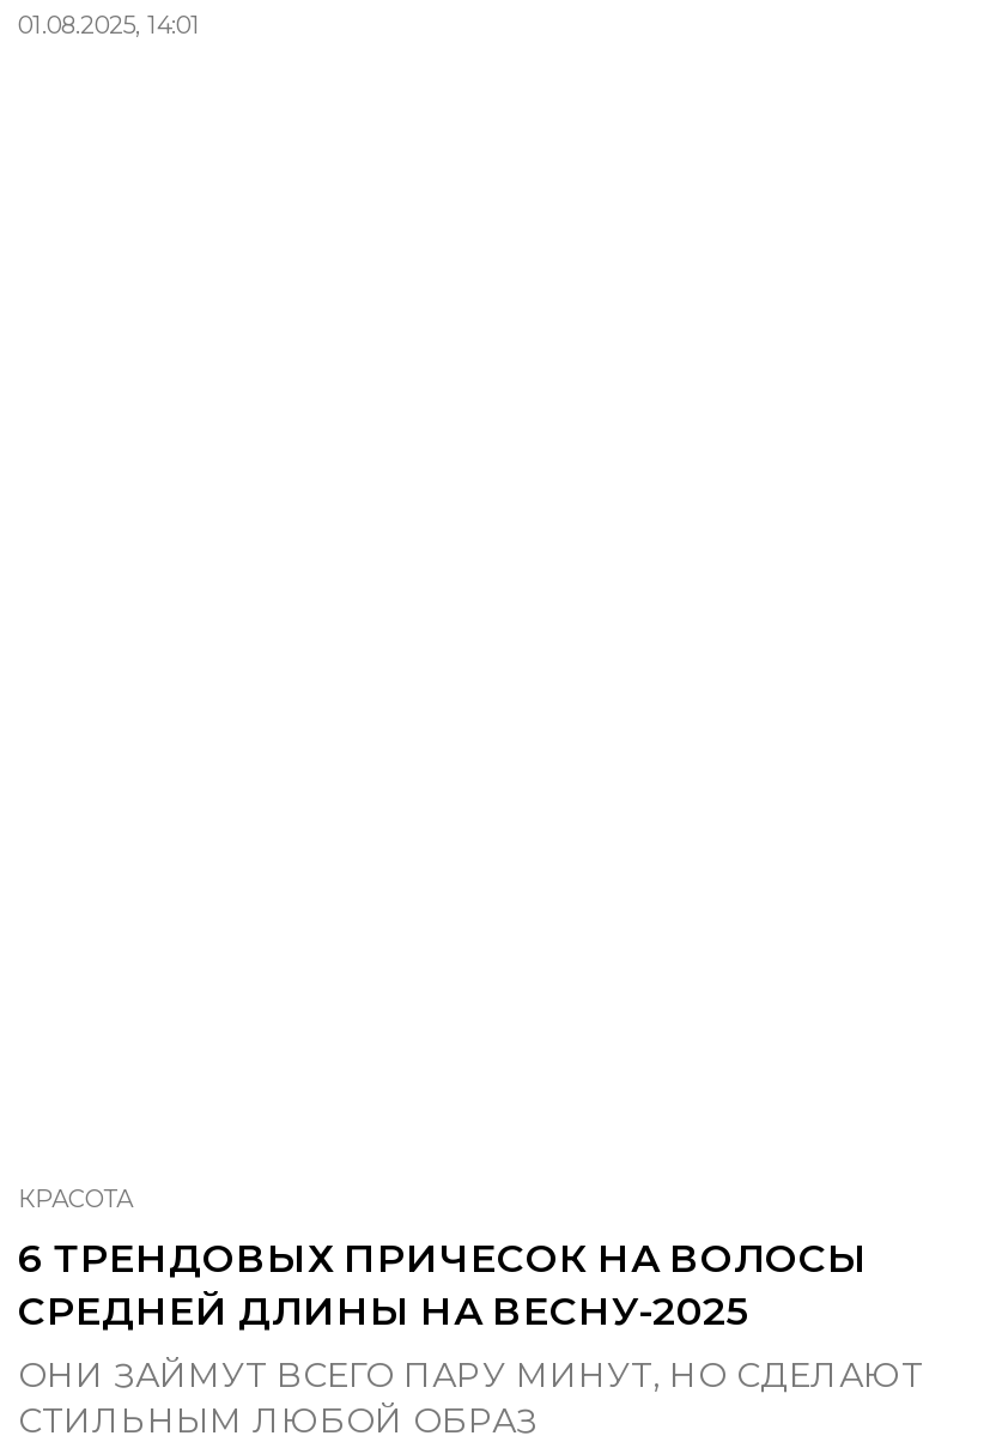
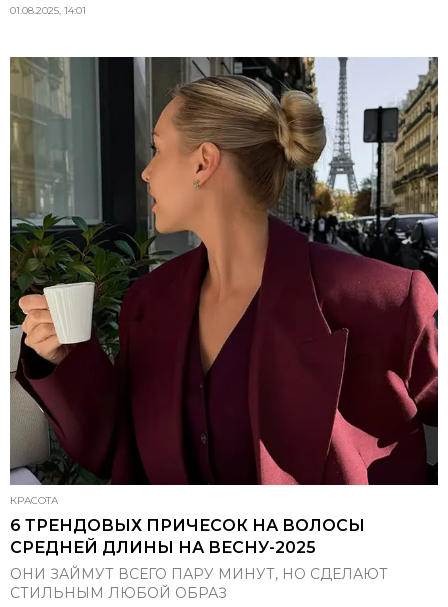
none -> [9,56,439,486] [image]

